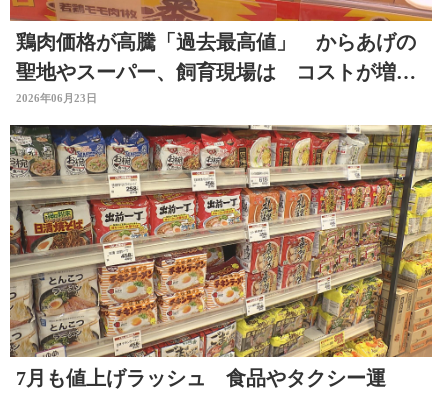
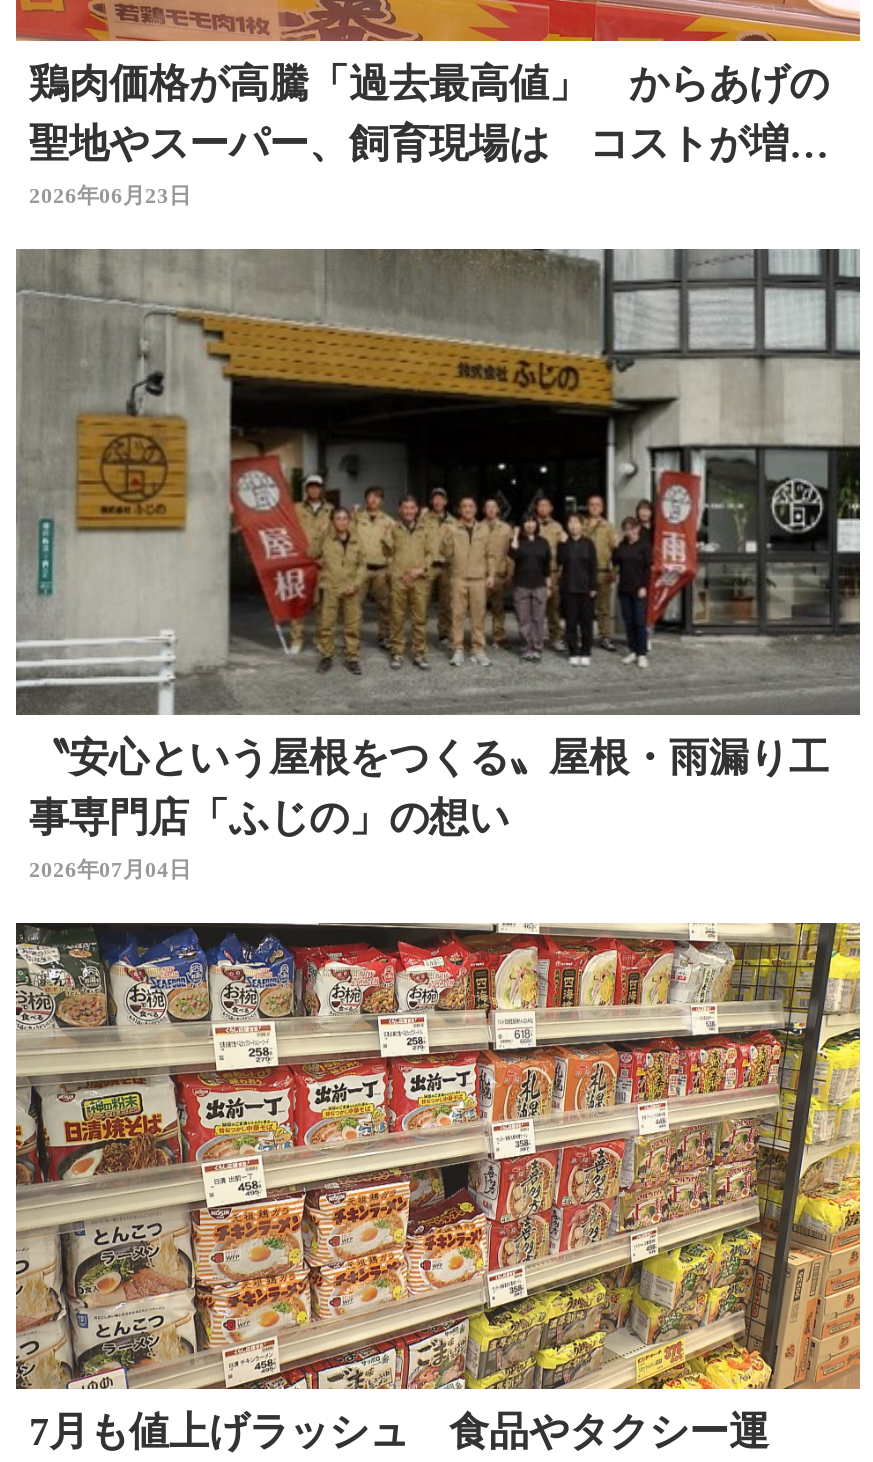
none -> [16,248,862,880] [image] | 〝安心という屋根をつくる〟屋根・雨漏り工 | 事専門店「ふじの」の想い | 2026年07月04日

